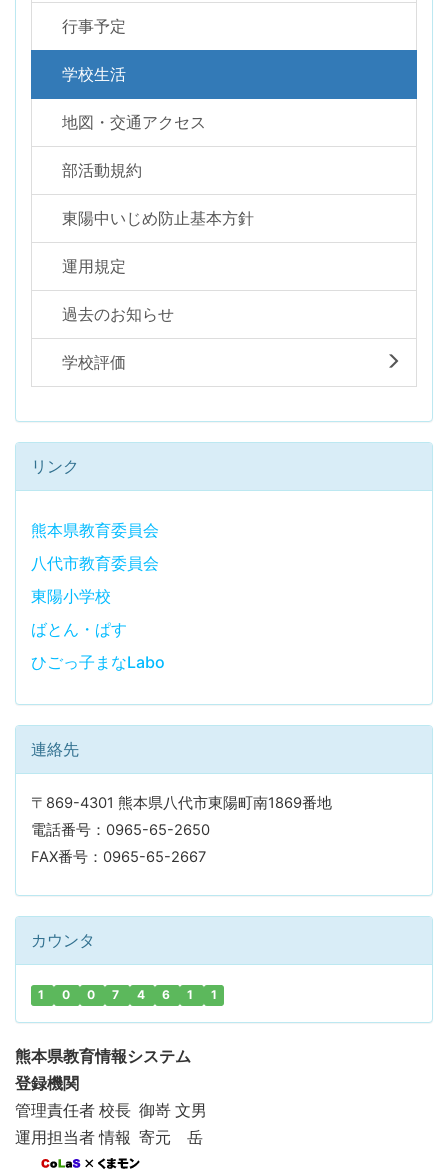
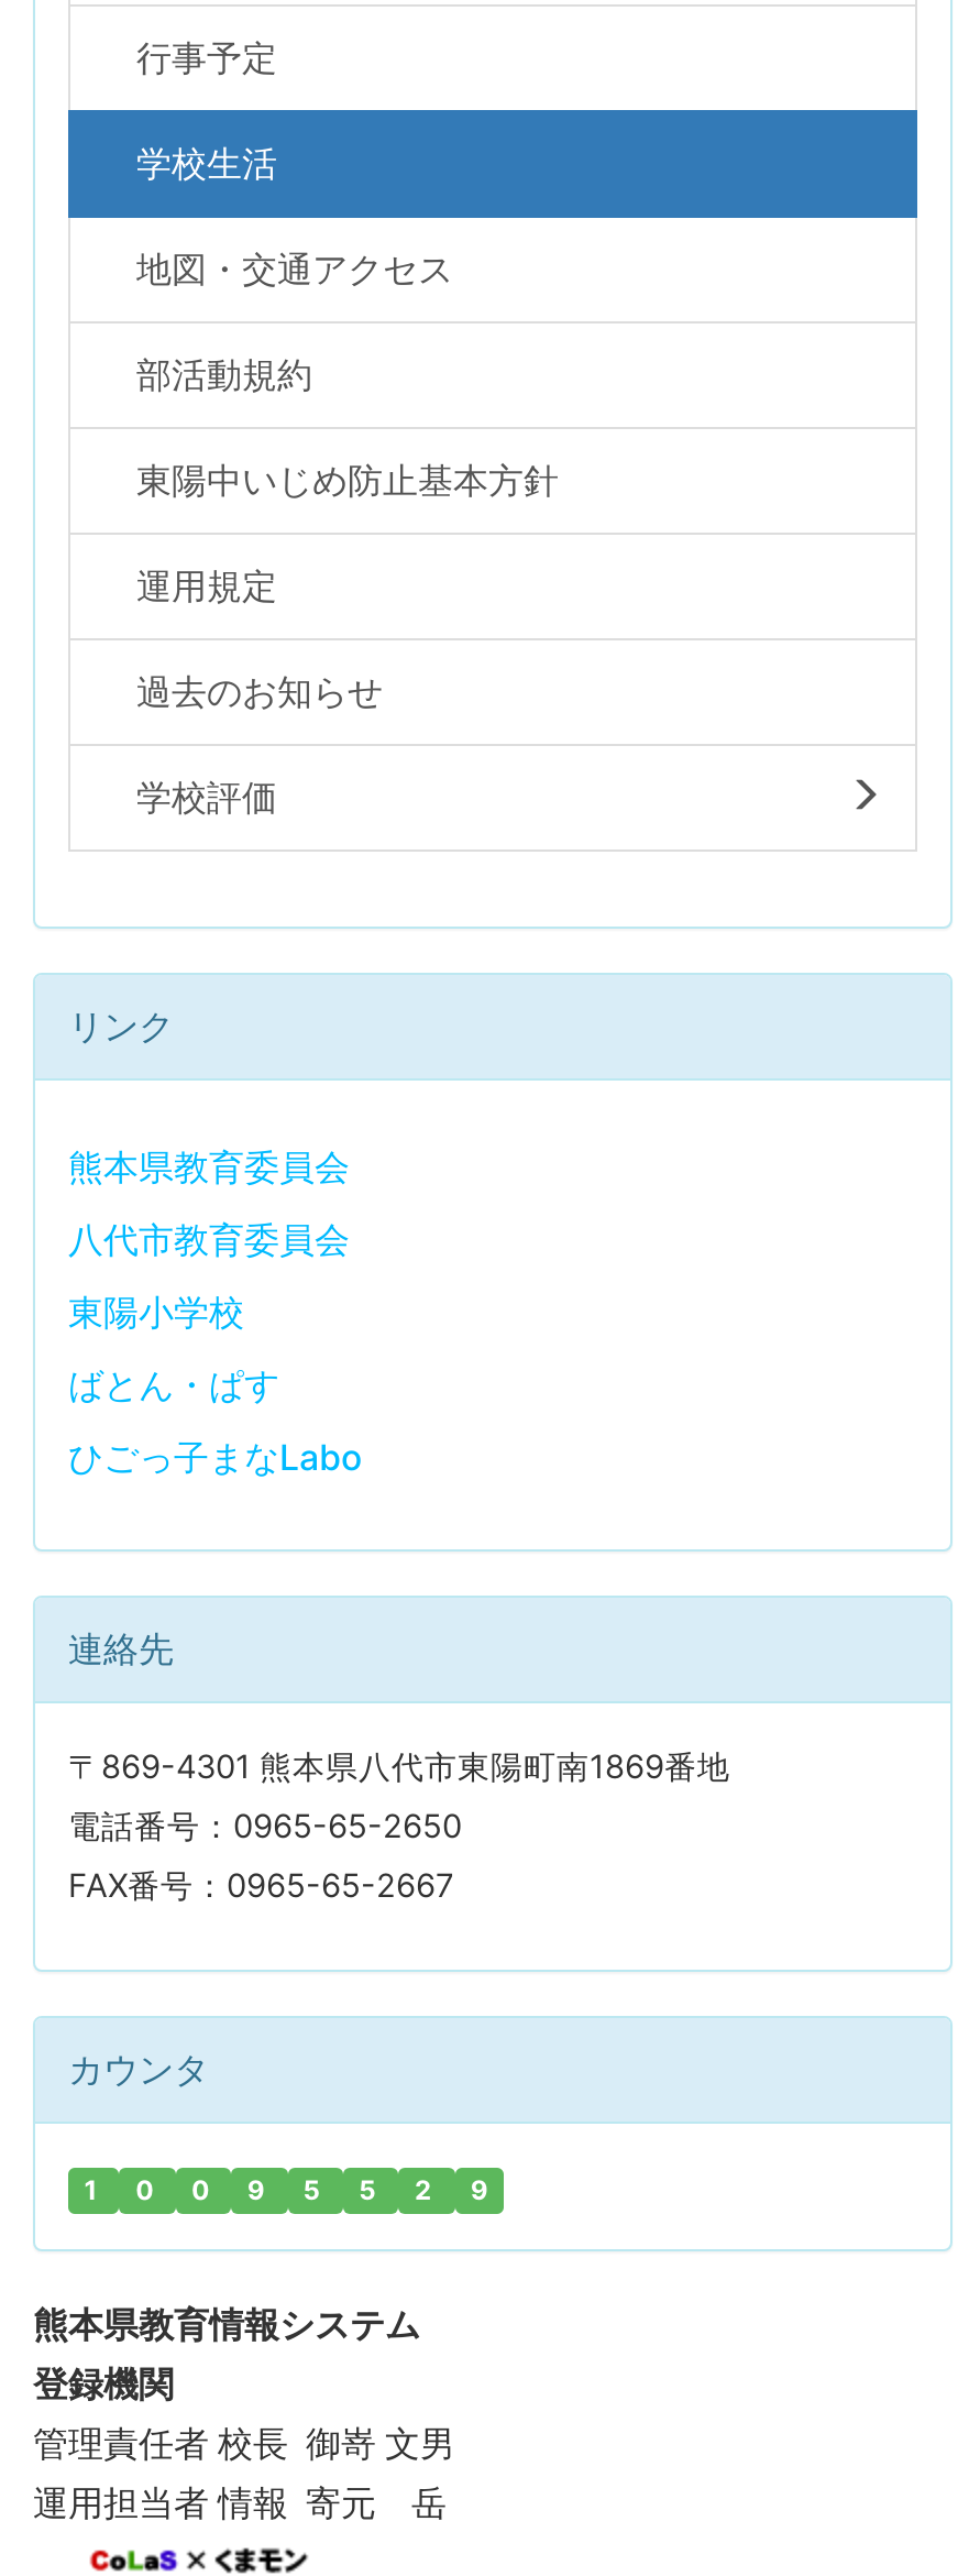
[112,987,122,1002] 7 -> [247,2172,271,2205] 9
[137,987,148,1002] 4 -> [303,2172,327,2205] 5
[162,987,173,1002] 6 -> [359,2172,383,2205] 5
[187,987,196,1002] 1 -> [414,2172,439,2205] 2
[211,987,217,1002] 1 -> [470,2172,488,2205] 9

